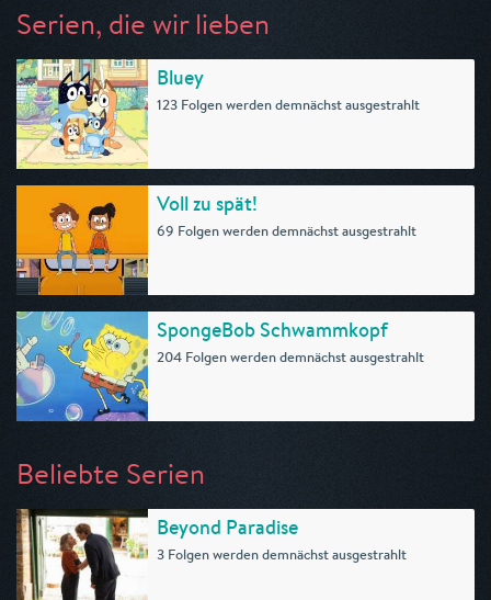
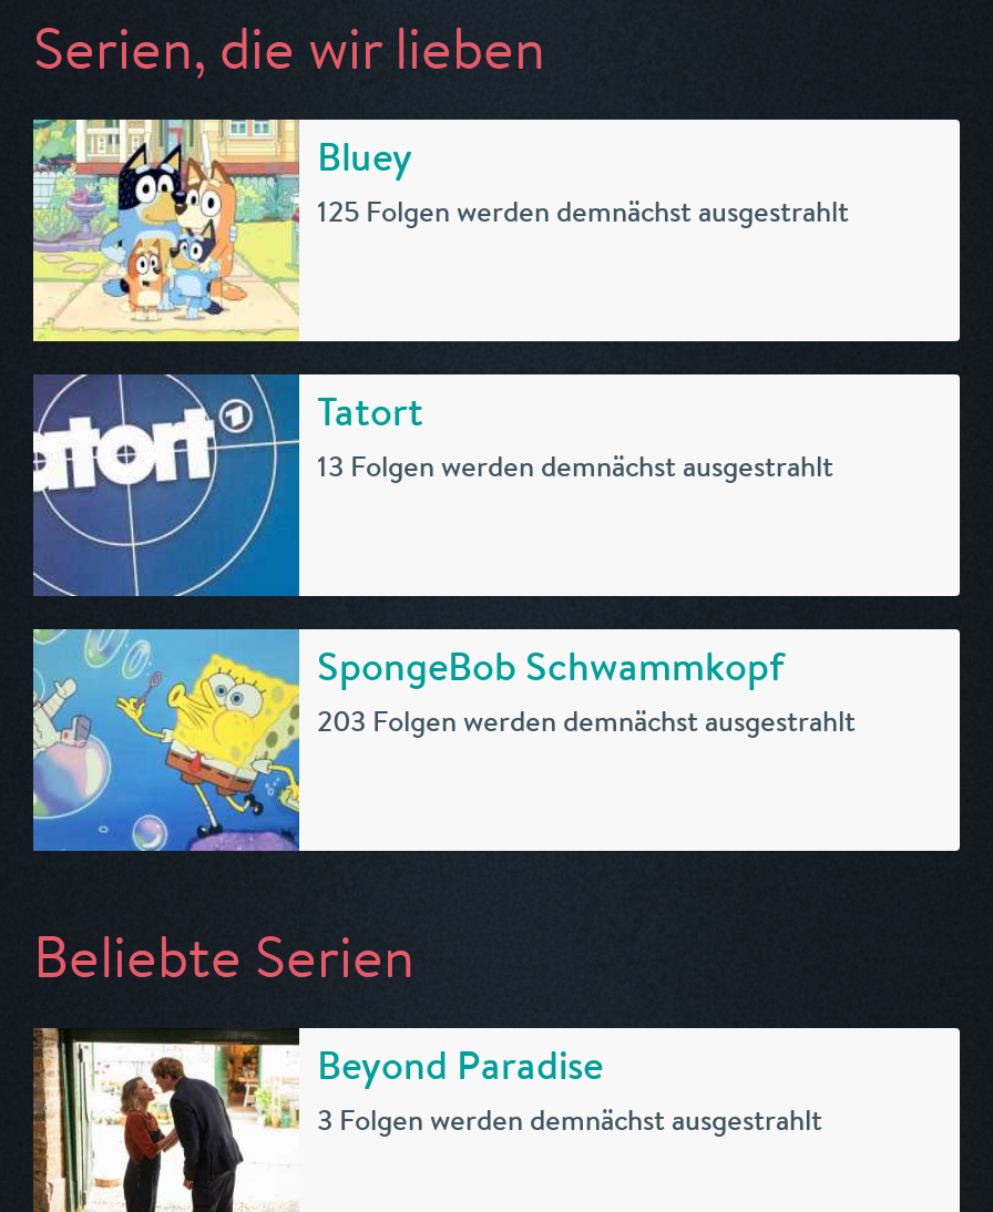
[157,95,420,114] 123 Folgen werden demnächst ausgestrahlt -> [317,193,849,230] 125 Folgen werden demnächst ausgestrahlt
[15,184,416,296] [image] | Voll zu spät! | 69 Folgen werden demnächst ausgestrahlt -> [31,372,833,598] [image] | Tatort | 13 Folgen werden demnächst ausgestrahlt
[157,348,424,366] 204 Folgen werden demnächst ausgestrahlt -> [317,702,856,740] 203 Folgen werden demnächst ausgestrahlt

